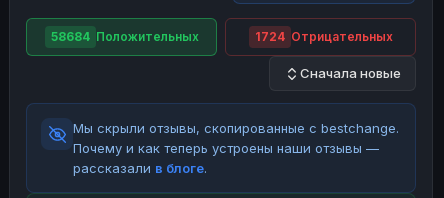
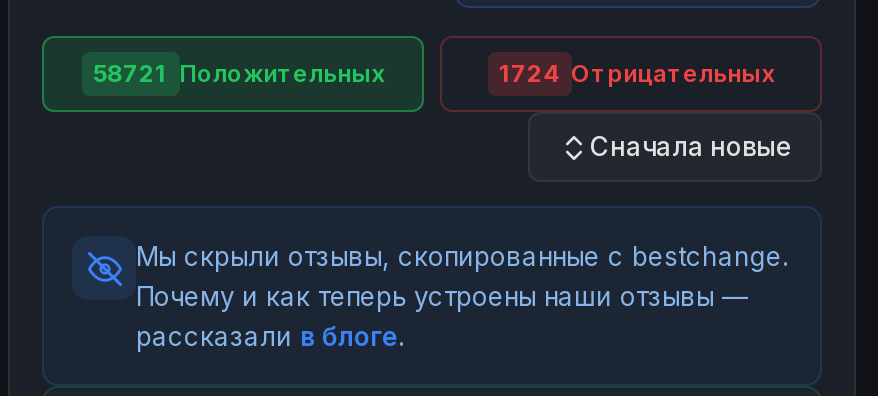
[50,29,198,44] 58684 Положительных -> [93,58,385,88] 58721 Положительных

